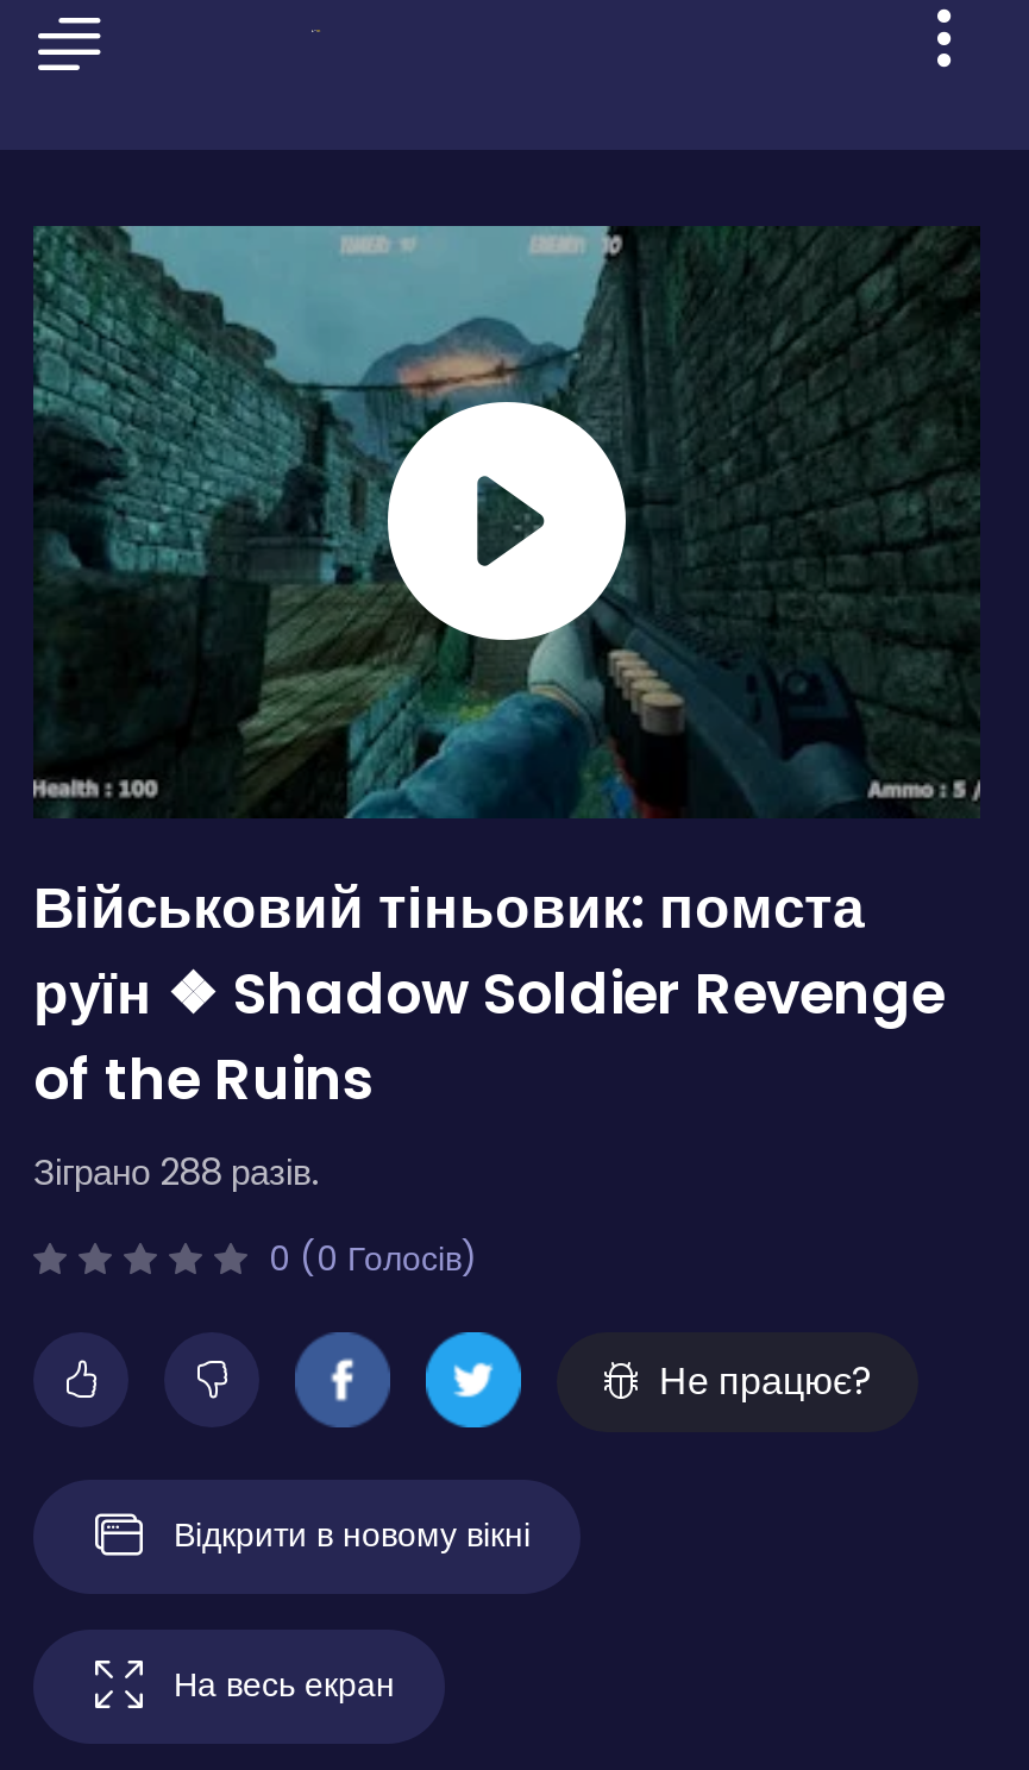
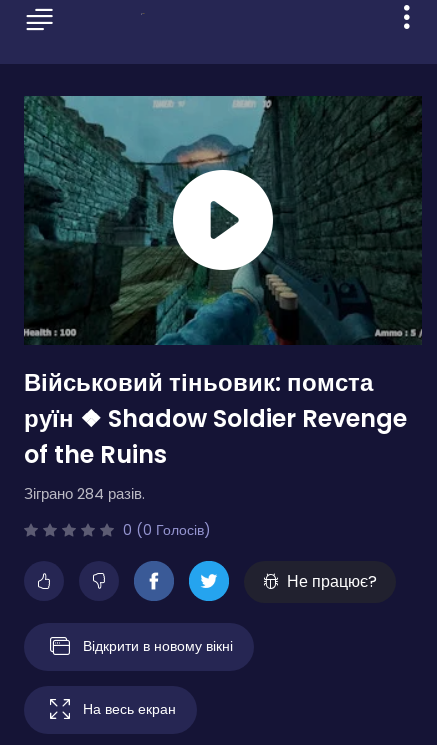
[33,1146,319,1196] Зіграно 288 разів. -> [24,483,145,504] Зіграно 284 разів.

